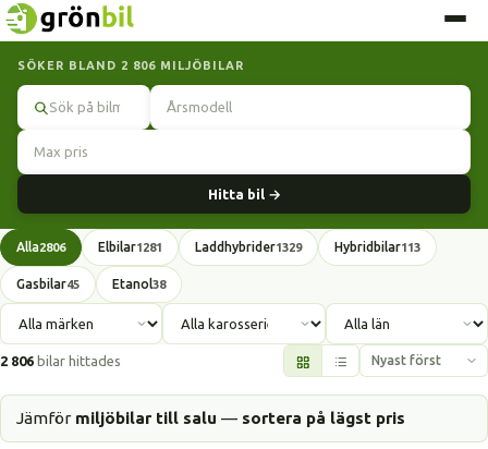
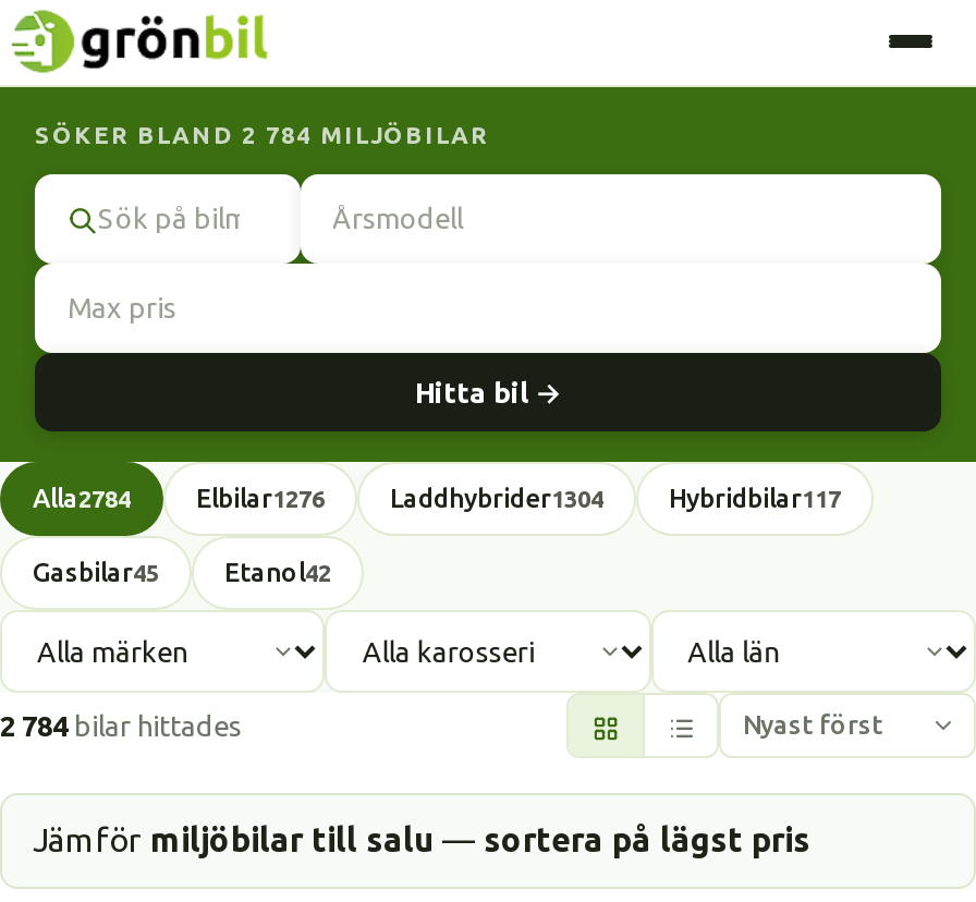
[17,59,244,72] SÖKER BLAND 2 806 MILJÖBILAR -> [35,122,488,148] SÖKER BLAND 2 784 MILJÖBILAR
[16,240,65,254] Alla2806 -> [33,484,131,512] Alla2784
[98,240,162,254] Elbilar1281 -> [196,484,325,512] Elbilar1276
[195,240,302,254] Laddhybrider1329 -> [390,484,603,512] Laddhybrider1304
[334,240,420,254] Hybridbilar113 -> [669,484,841,512] Hybridbilar117
[112,277,166,291] Etanol 38 -> [224,558,331,586] Etanol 42
[0,353,121,368] 2 806 bilar hittades -> [0,709,242,740] 2 784 bilar hittades

